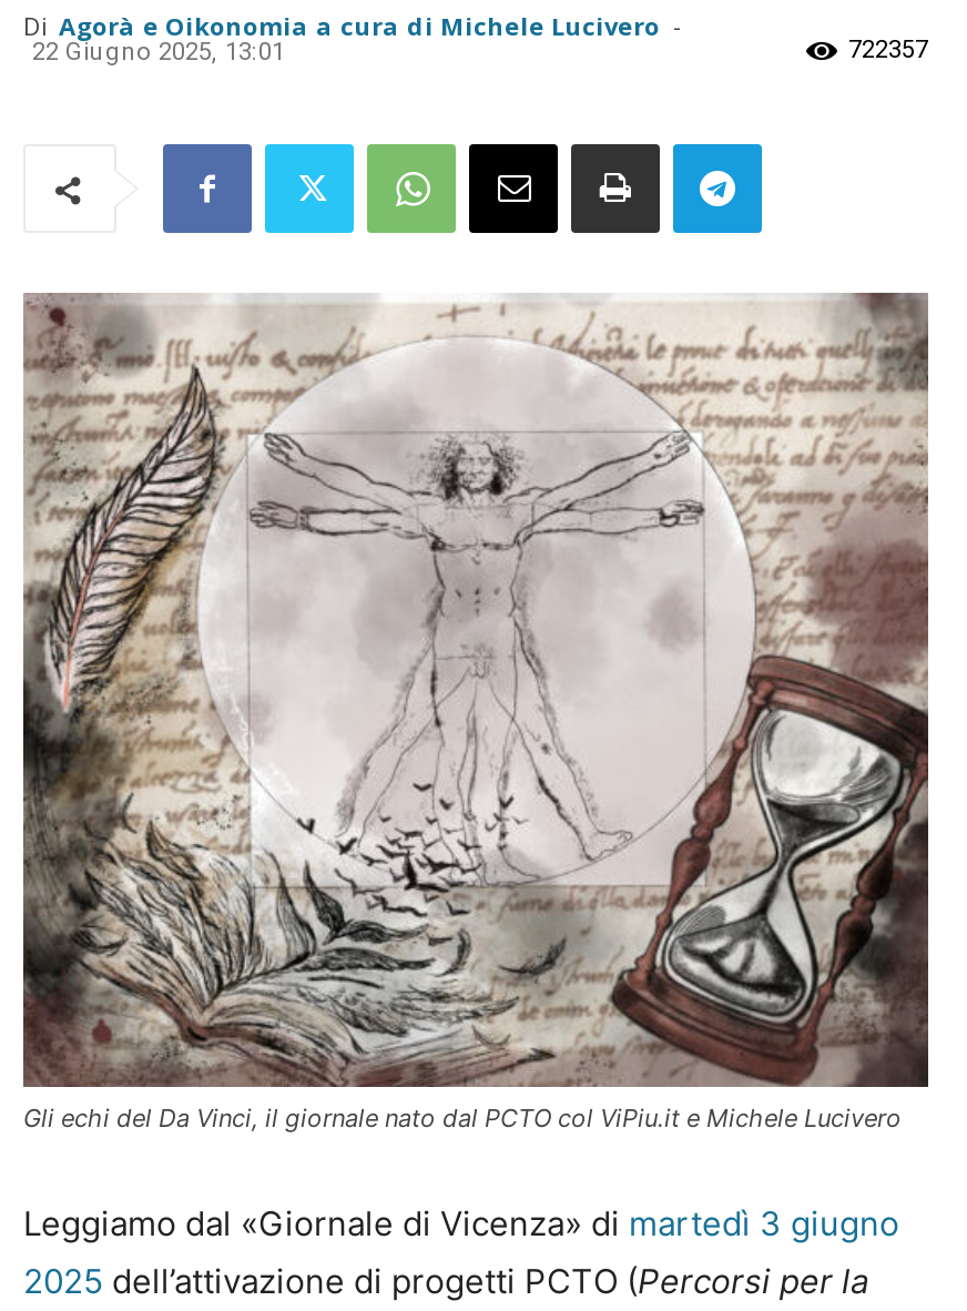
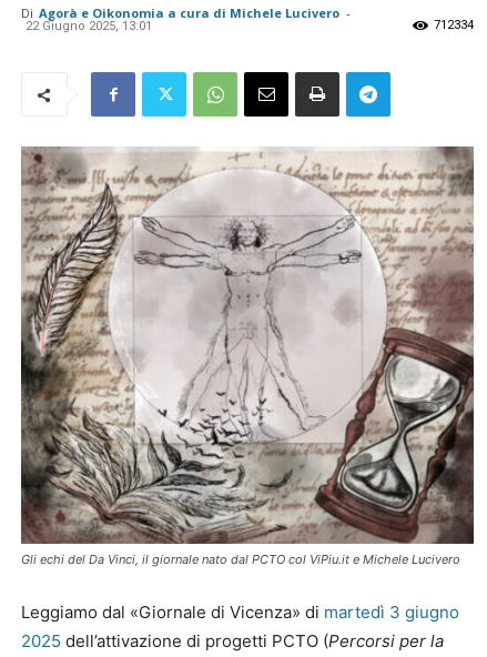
[848,35,928,64] 722357 -> [434,18,474,32] 712334

